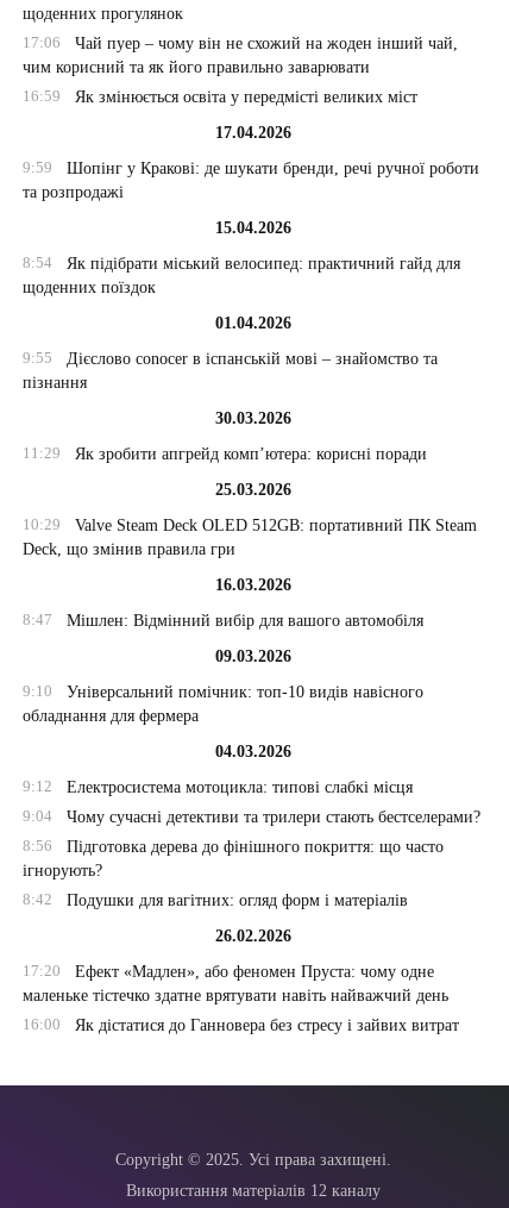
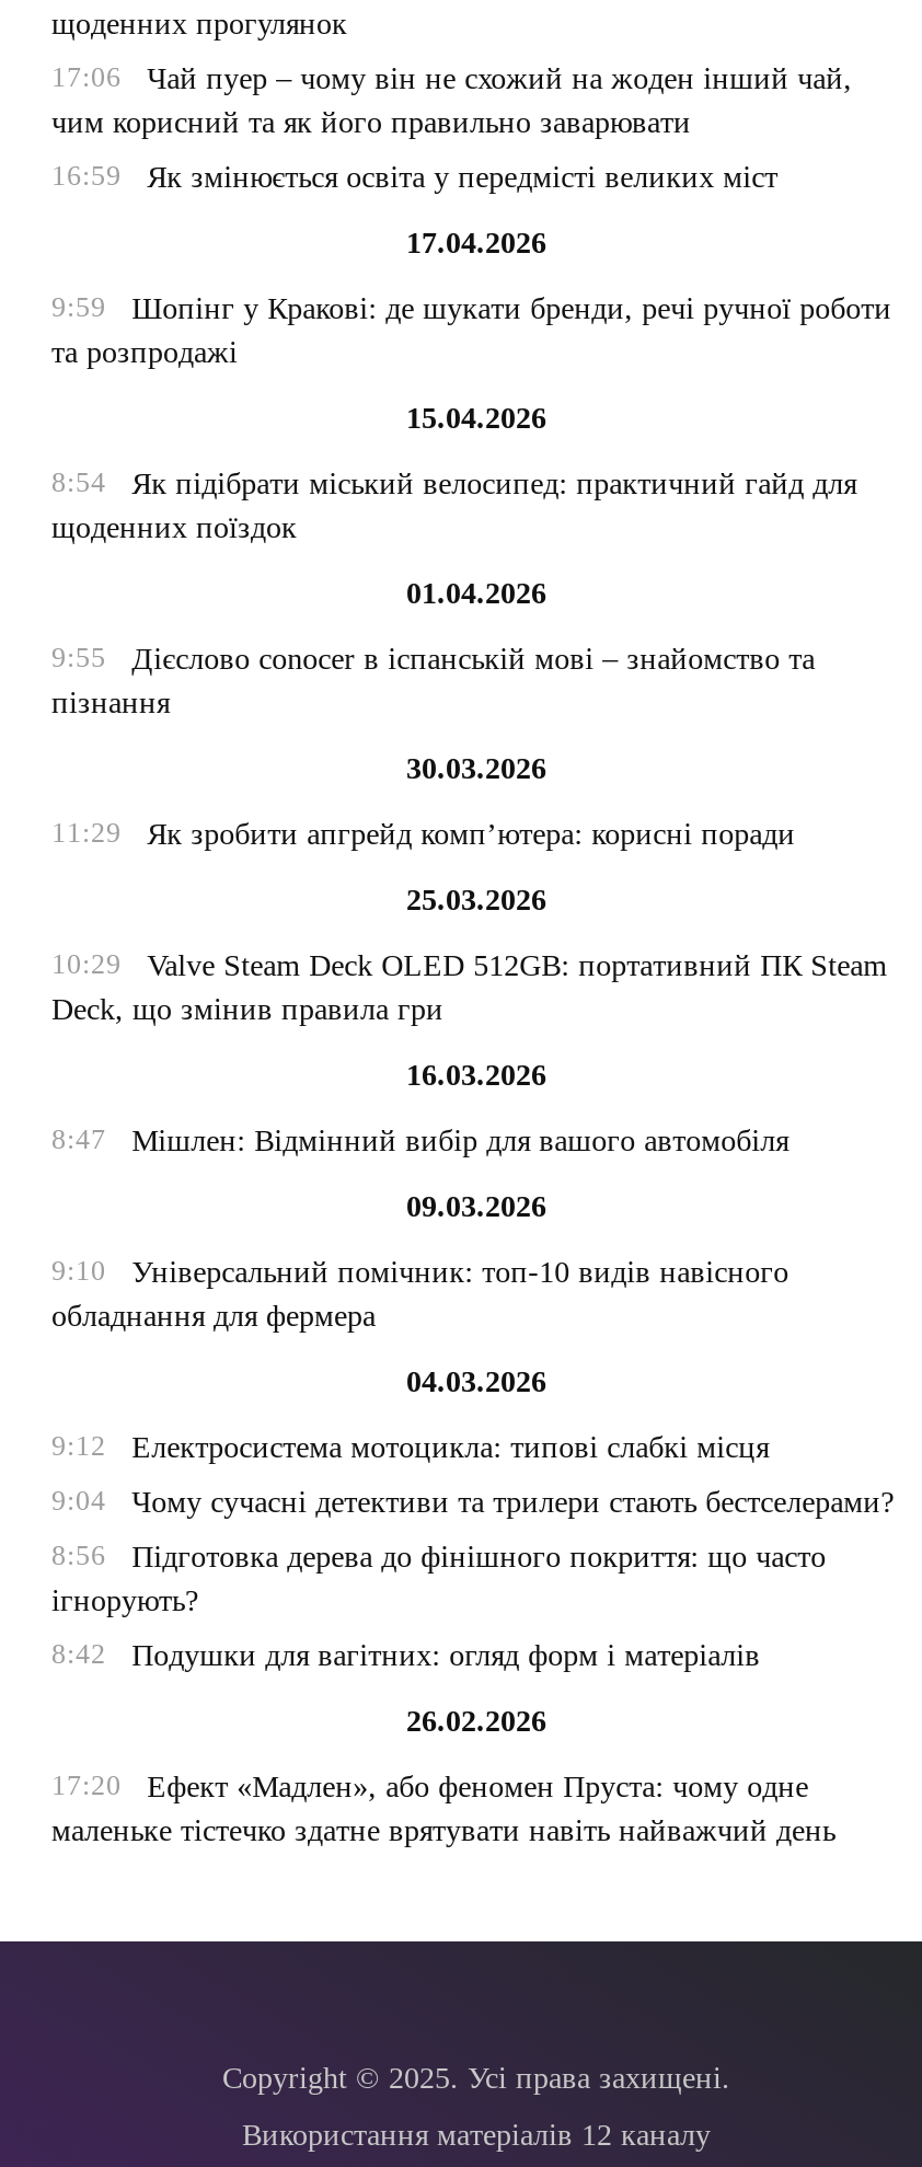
[23,1015,459,1034] 16:00 | Як дістатися до Ганновера без стресу і зайвих витрат -> none

